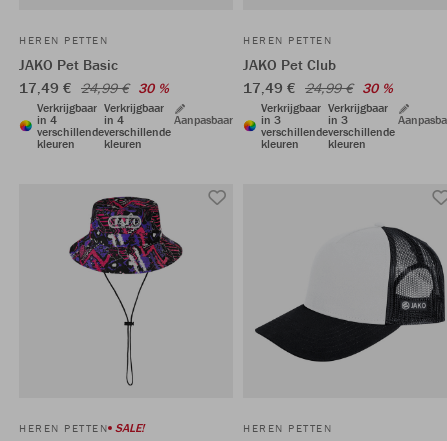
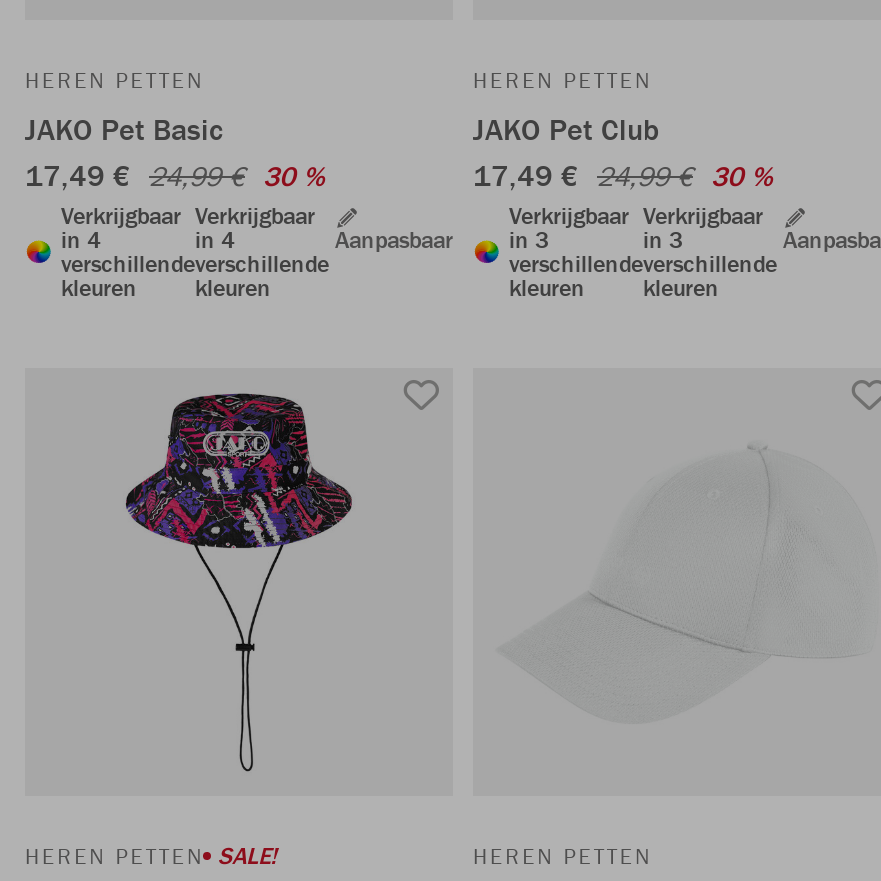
[254,226,444,363] [image] -> none

